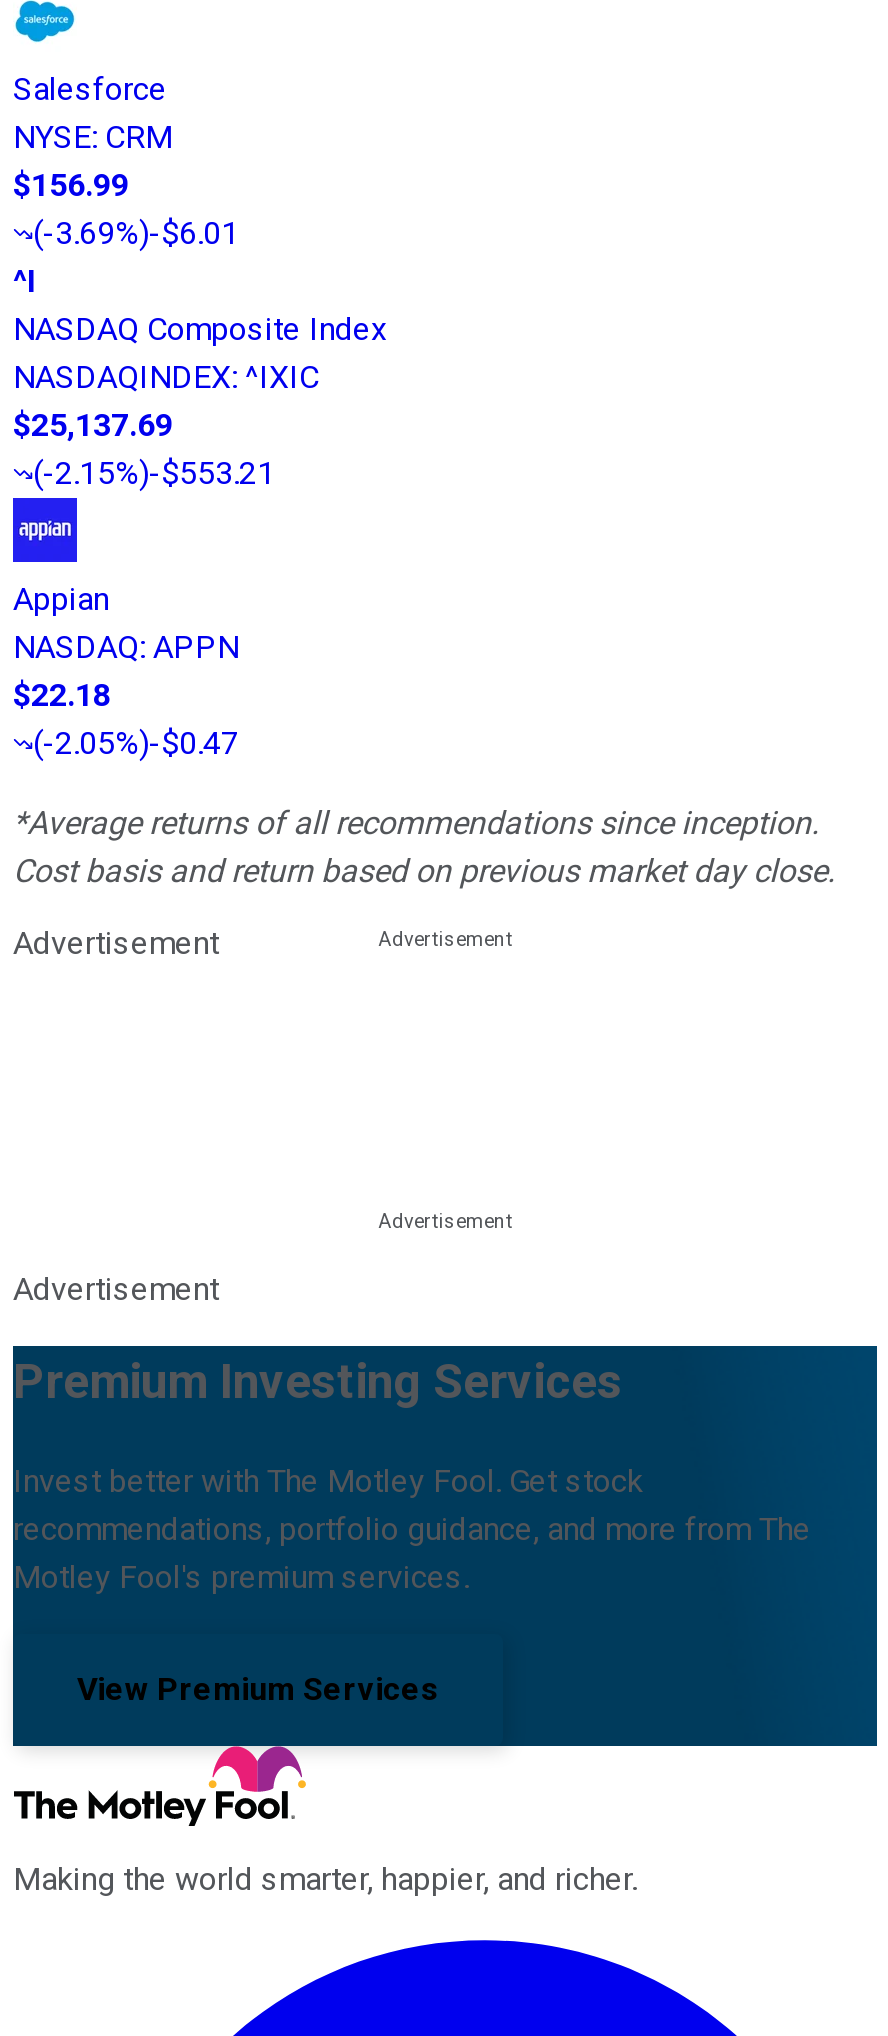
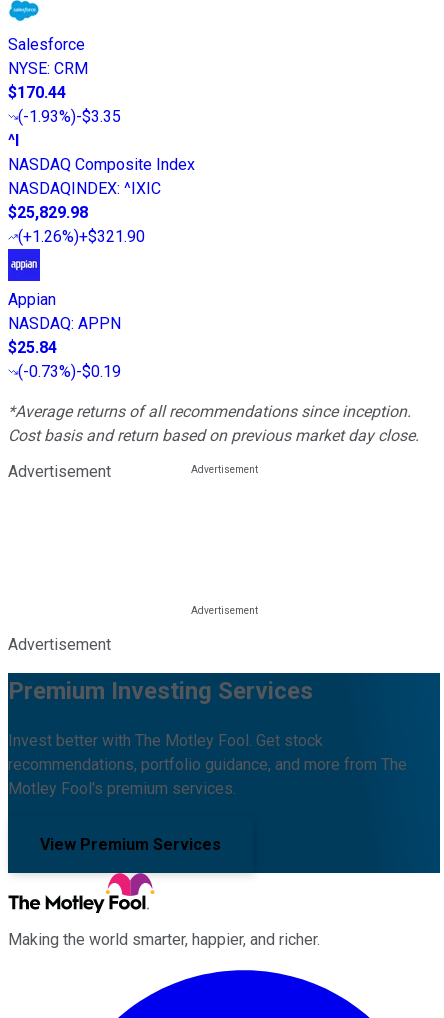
[13,166,129,204] $156.99 -> [8,83,66,102] $170.44
[33,214,239,252] (-3.69%)-$6.01 -> [18,107,121,126] (-1.93%)-$3.35
[13,406,173,444] $25,137.69 -> [8,203,88,222] $25,829.98
[33,454,275,492] (-2.15%)-$553.21 -> [18,227,145,246] (+1.26%)+$321.90
[13,676,111,714] $22.18 -> [8,338,57,357] $25.84
[33,724,239,762] (-2.05%)-$0.47 -> [18,362,121,381] (-0.73%)-$0.19

